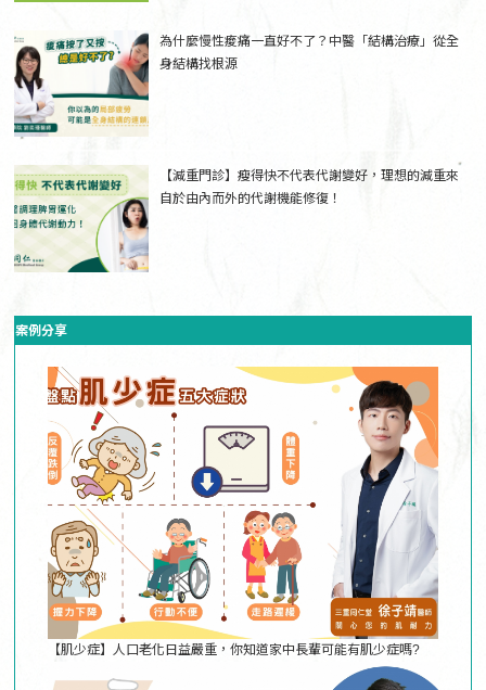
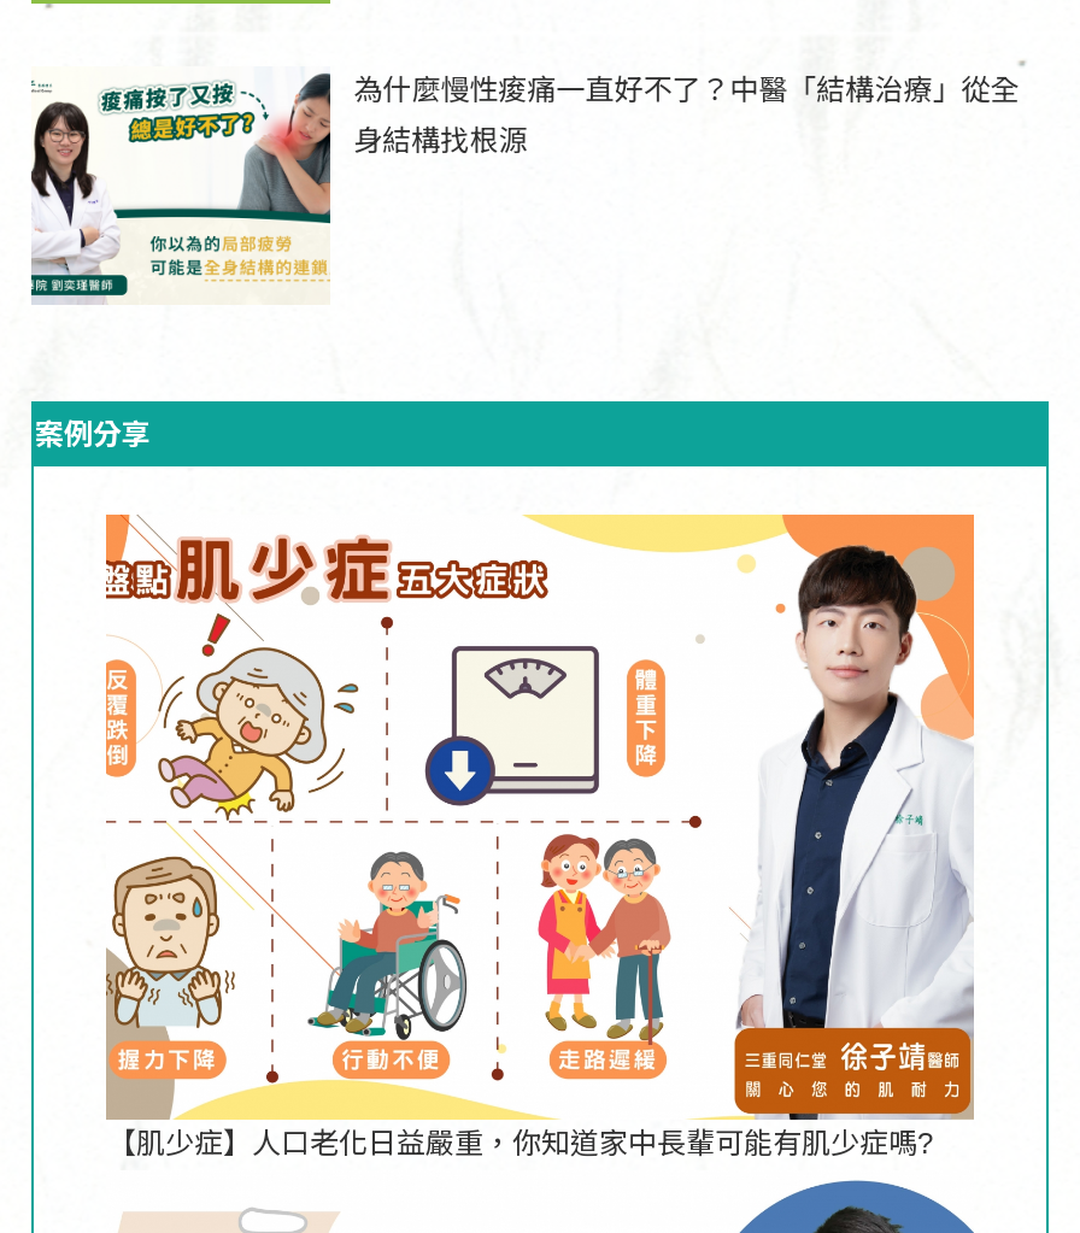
[14,166,459,273] [image] | 【減重門診】瘦得快不代表代謝變好，理想的減重來 | 自於由內而外的代謝機能修復！ -> none

